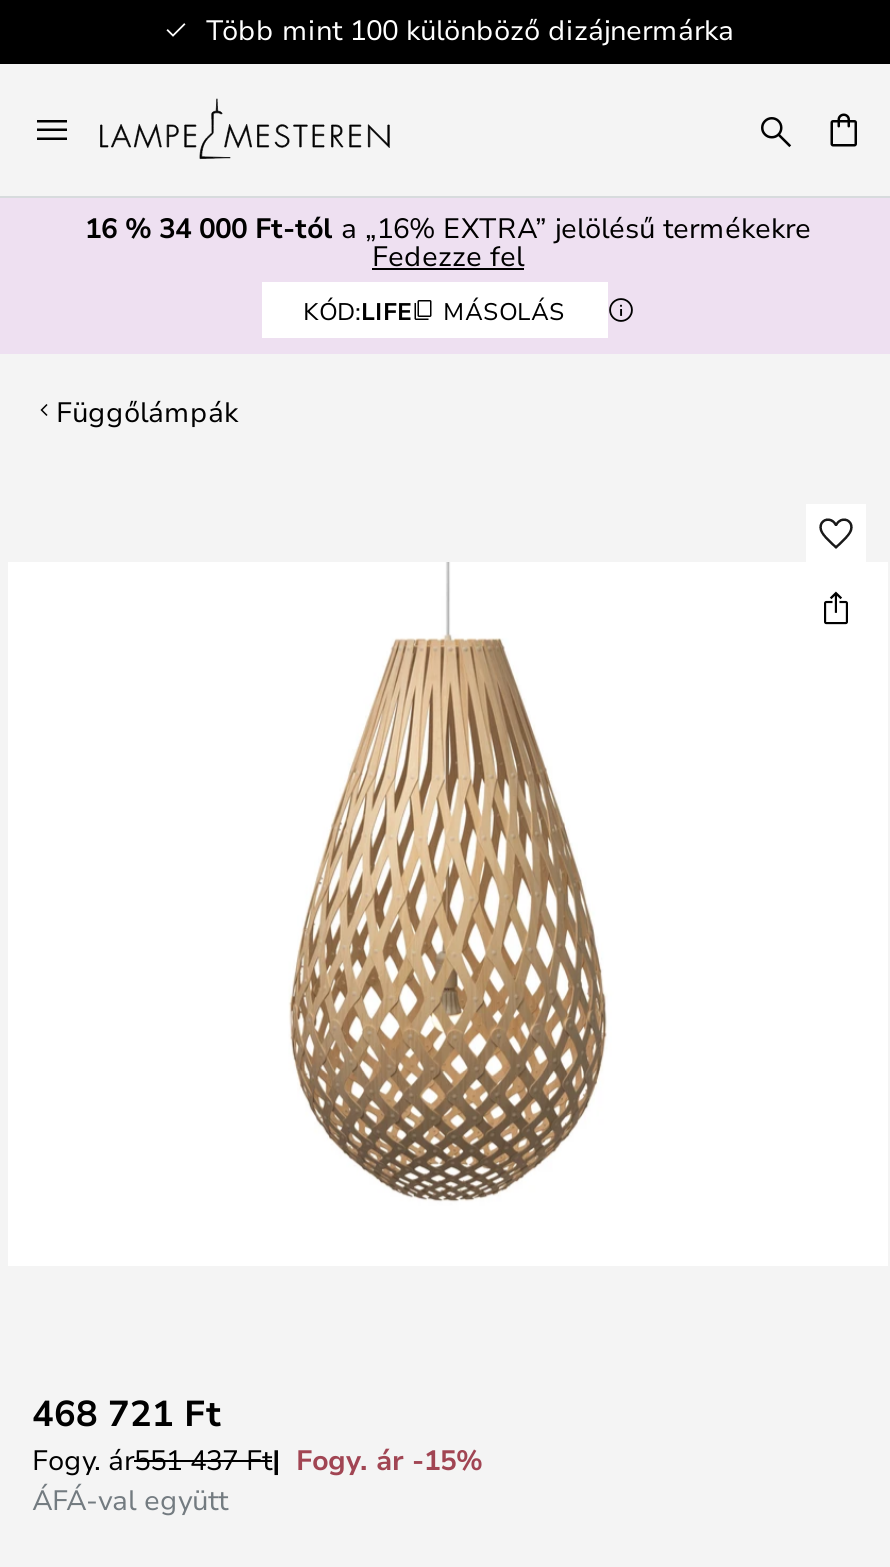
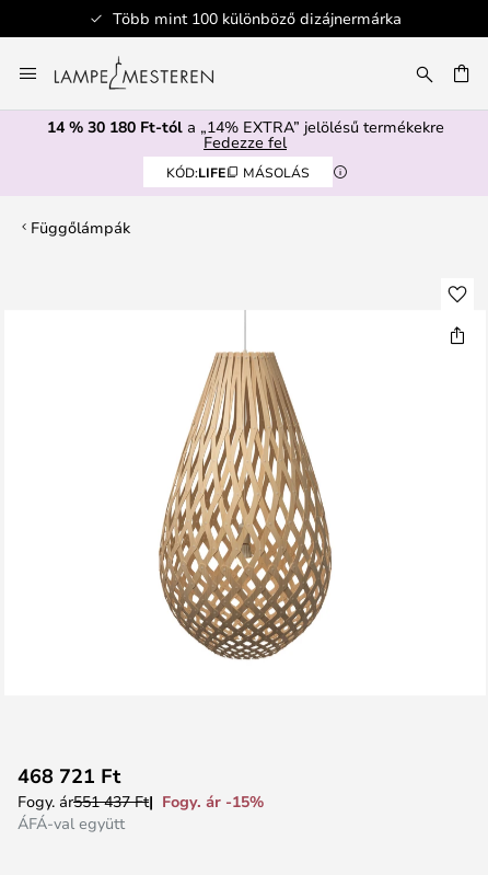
[85,208,811,246] 16 % 34 000 Ft-tól a „16% EXTRA” jelölésű termékekre -> [47,116,444,137] 14 % 30 180 Ft-tól a „14% EXTRA” jelölésű termékekre

